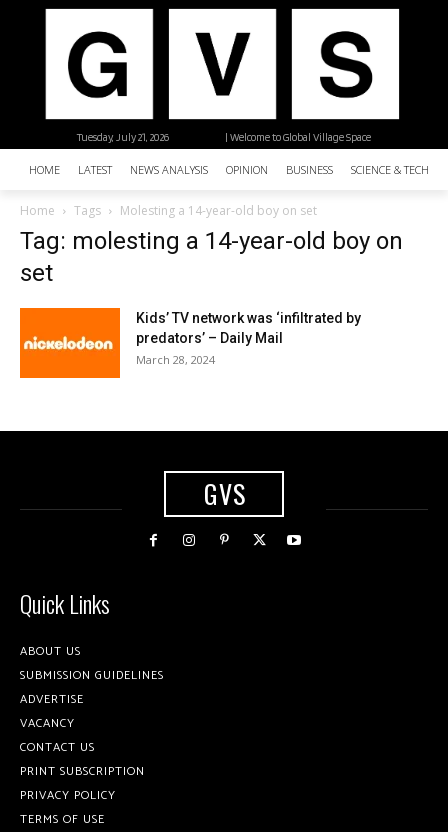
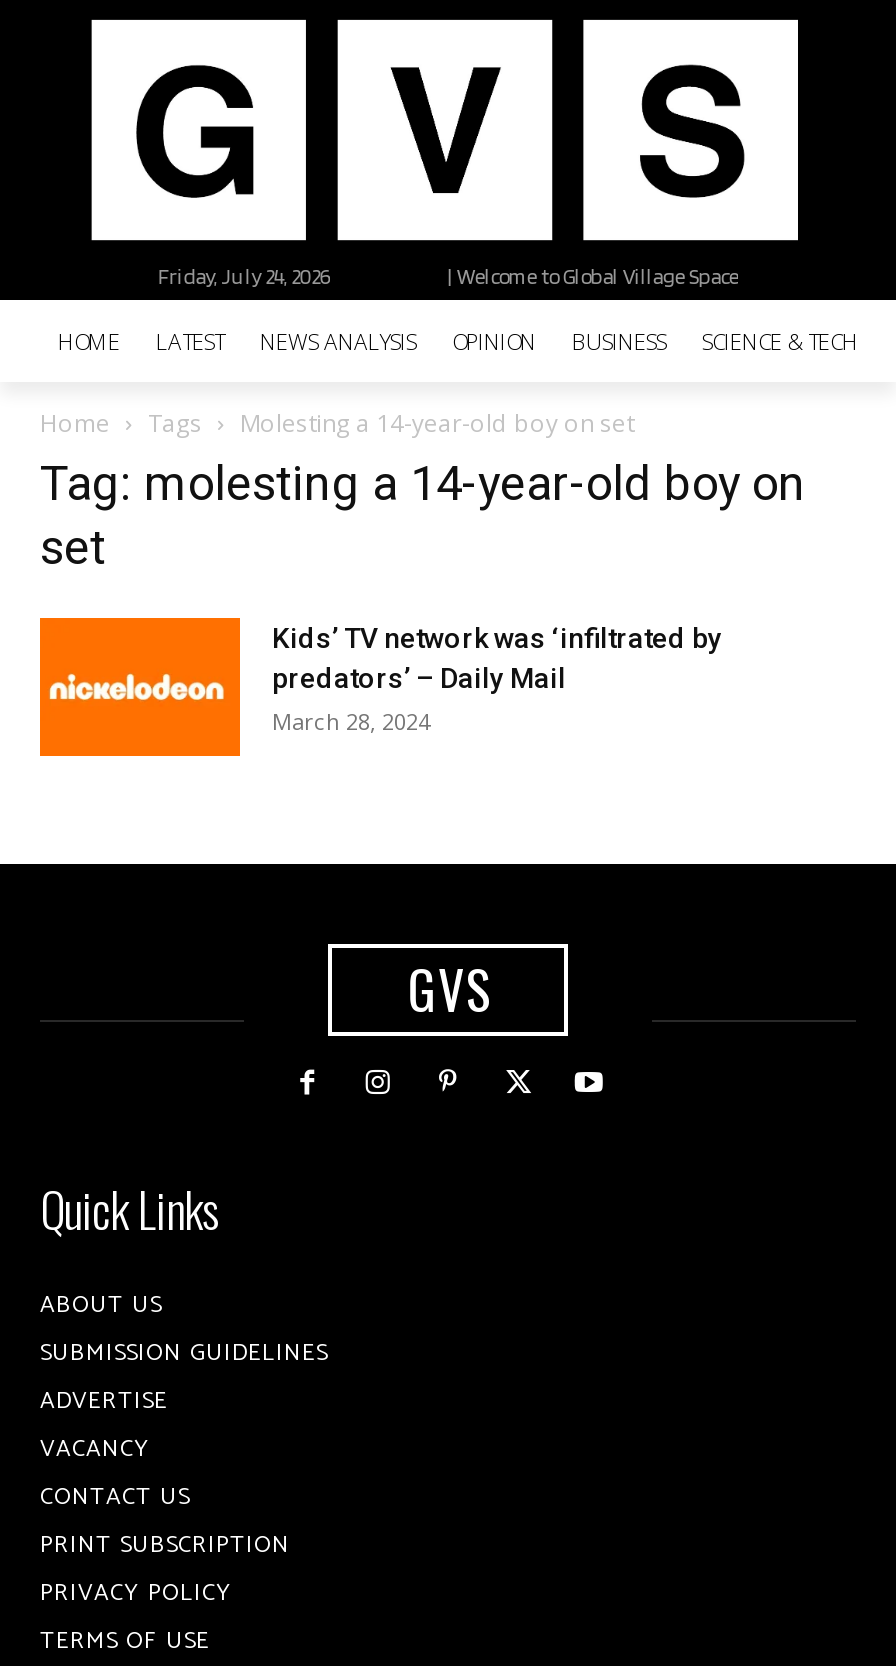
[77,130,169,144] Tuesday, July 21, 2026 -> [157,262,329,290] Friday, July 24, 2026

